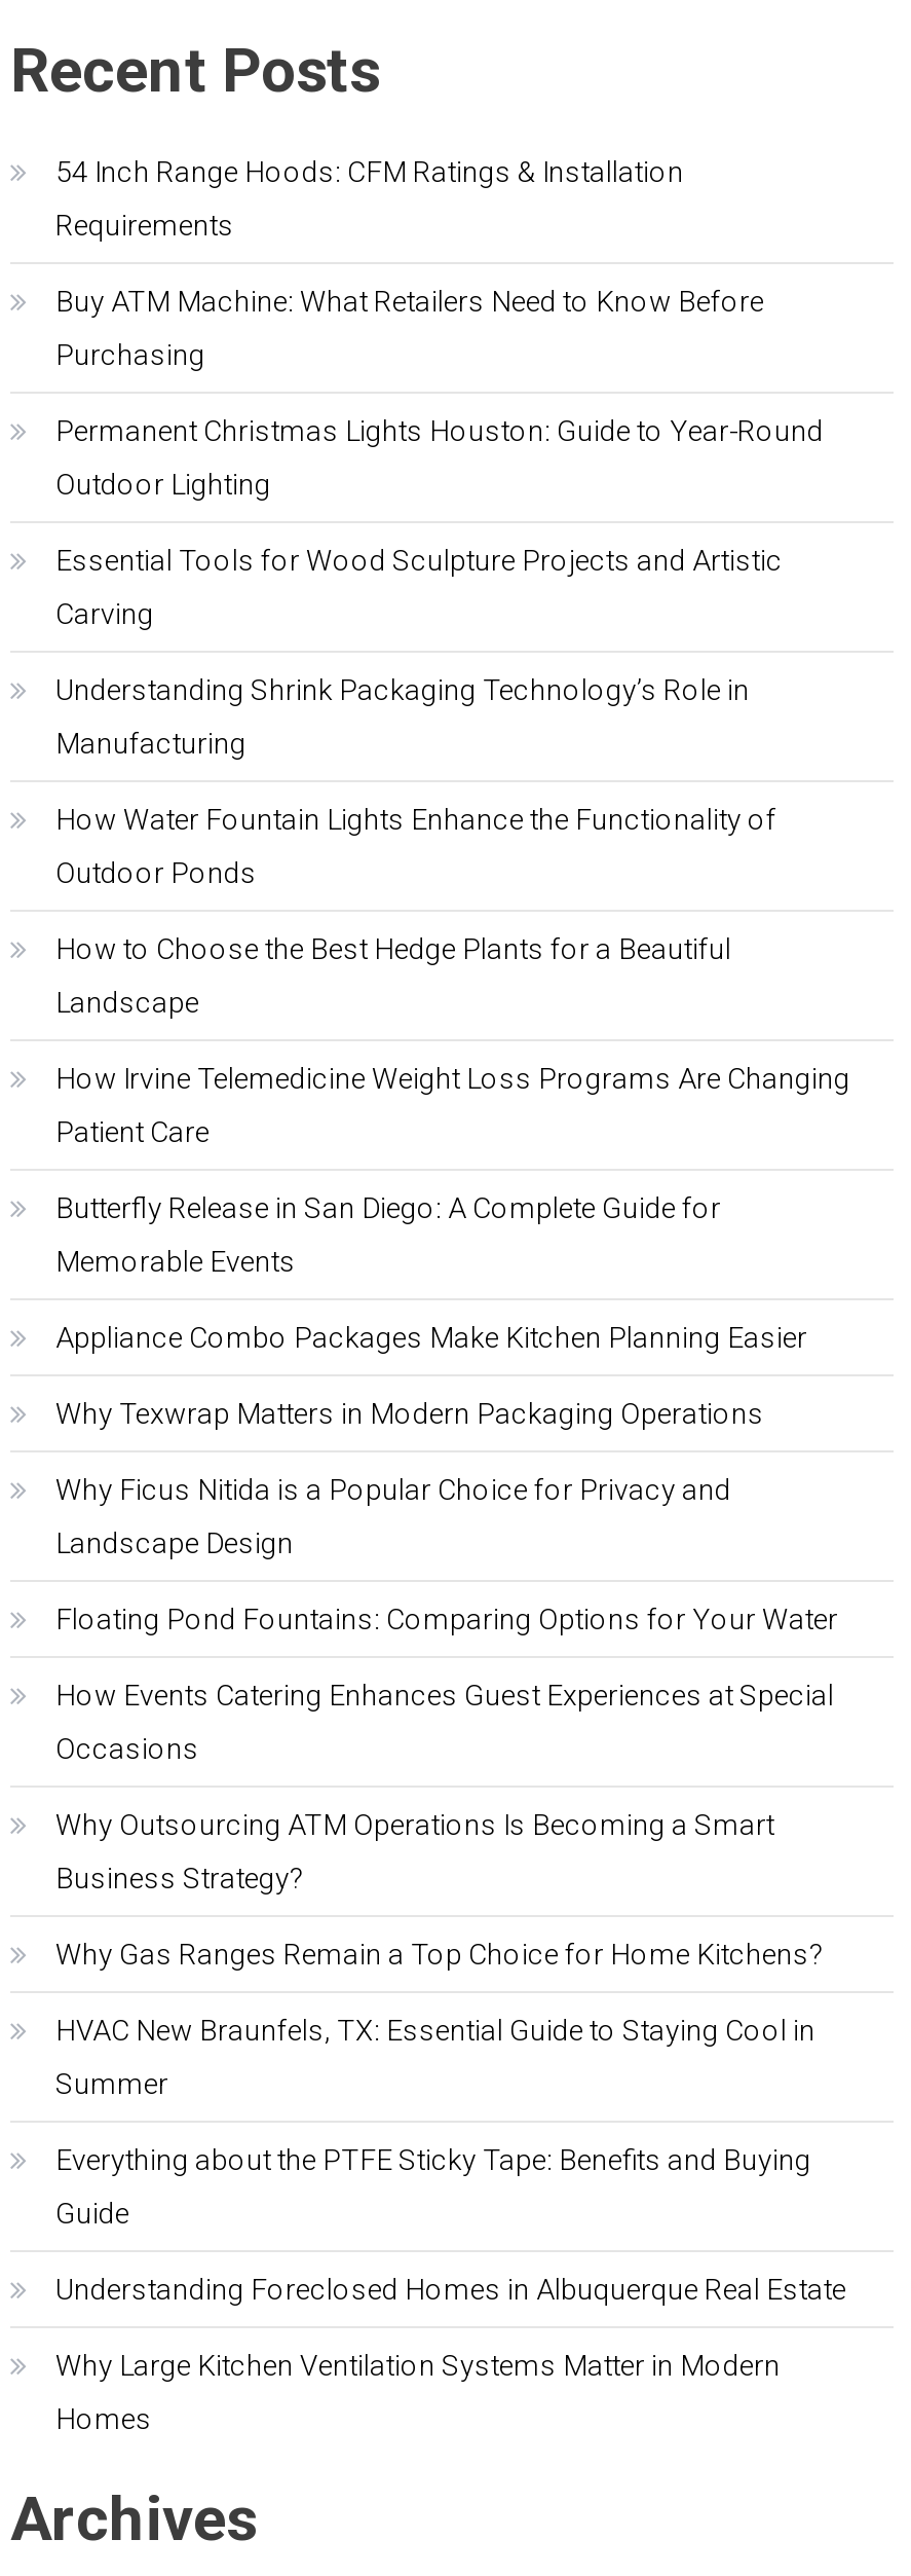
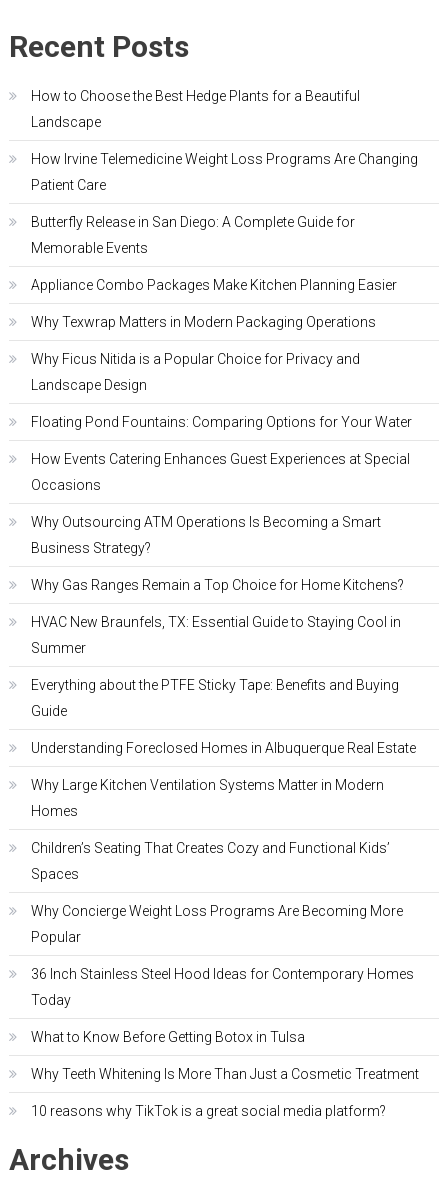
[55,155,824,889] 54 Inch Range Hoods: CFM Ratings & Installation | Requirements | Buy ATM Machine: What Retailers Need to Know Before | Purchasing | Permanent Christmas Lights Houston: Guide to Year-Round | Outdoor Lighting | Essential Tools for Wood Sculpture Projects and Artistic | Carving | Understanding Shrink Packaging Technology’s Role in | Manufacturing | How Water Fountain Lights Enhance the Functionality of | Outdoor Ponds -> none
moved [55,932,850,2435] -> [31,88,418,819]: How to Choose the Best Hedge Plants for a Beautiful | Landscape | How Irvine Telemedicine Weight Loss Programs Are Changing | ... | Why Large Kitchen Ventilation Systems Matter in Modern | Homes
none -> [31,840,419,1119] Children’s Seating That Creates Cozy and Functional Kids’ | Spaces | Why Concierge Weight Loss Programs Are Becoming More | Popular | 36 Inch Stainless Steel Hood Ideas for Contemporary Homes | Today | What to Know Before Getting Botox in Tulsa | Why Teeth Whitening Is More Than Just a Cosmetic Treatment | 10 reasons why TikTok is a great social media platform?

